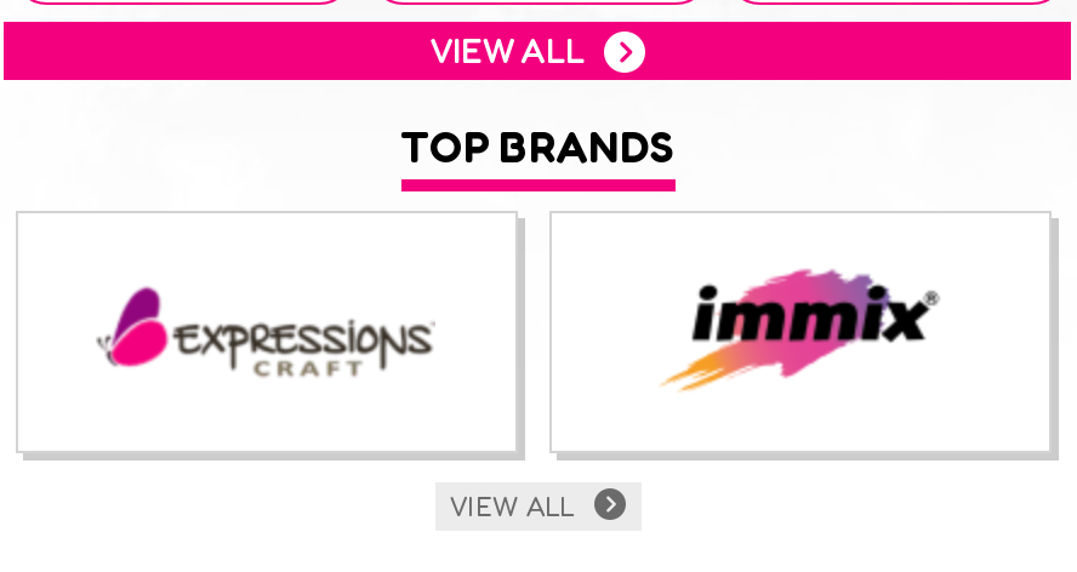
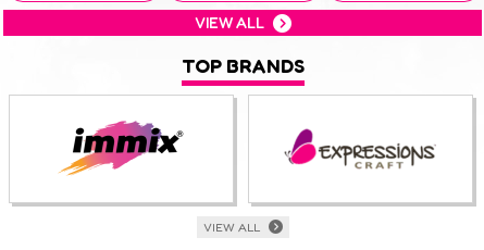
[96,269,433,390] [image] -> [46,120,195,176] [image]
[632,267,964,393] [image] -> [284,121,435,175] [image]

